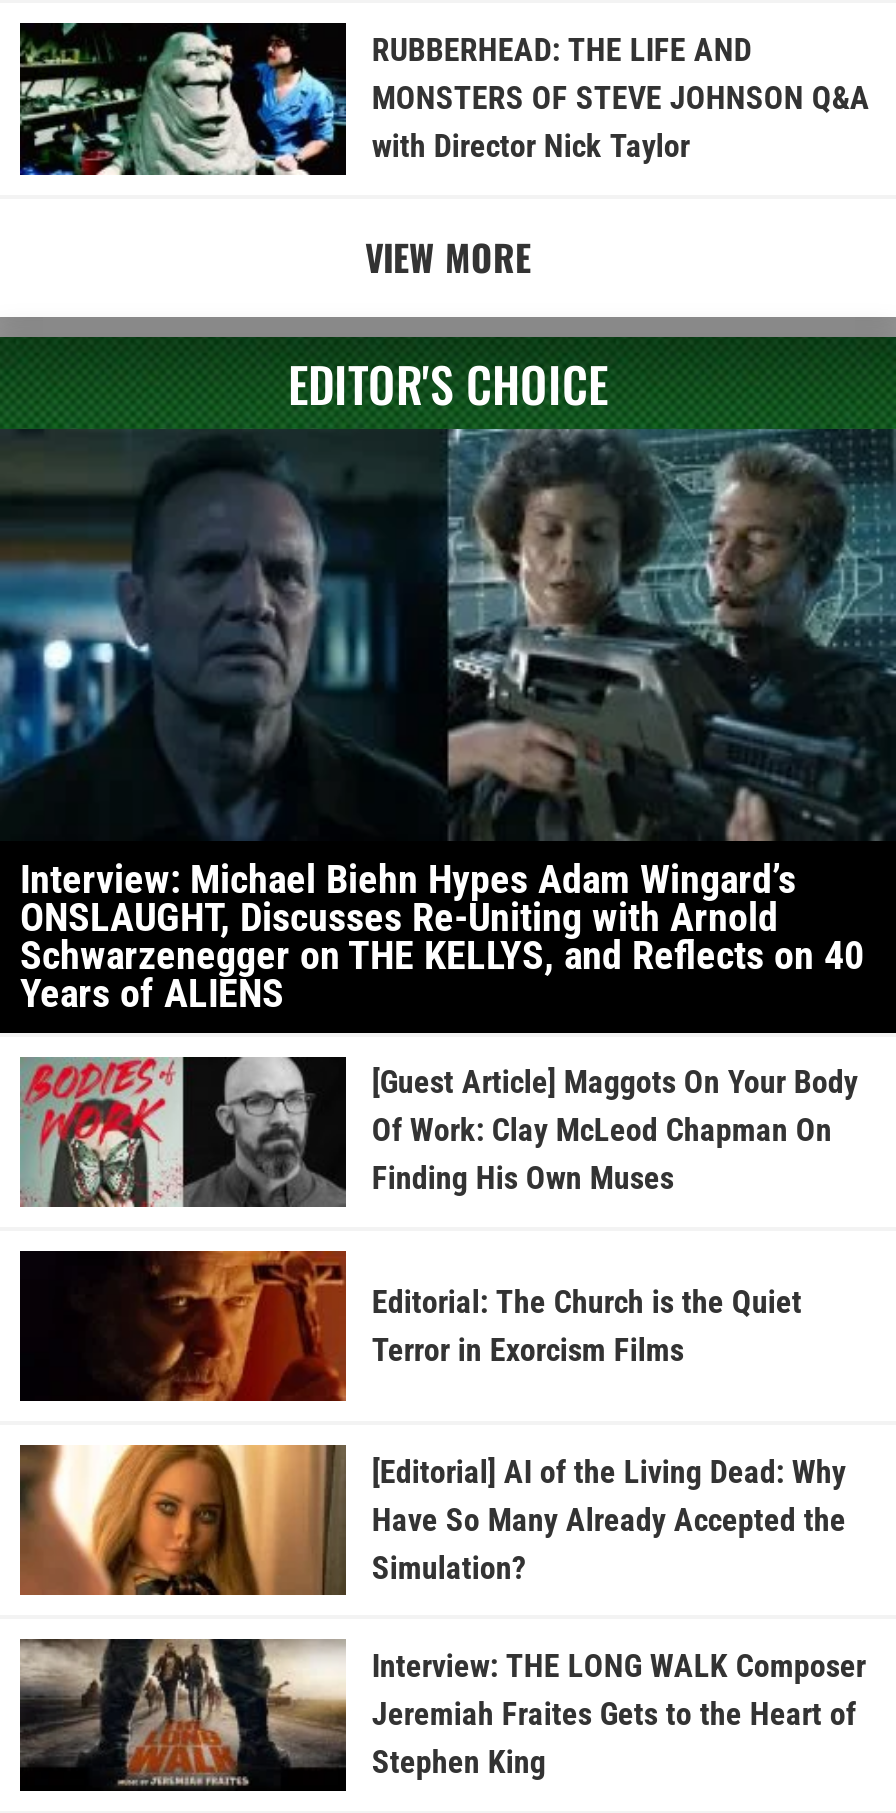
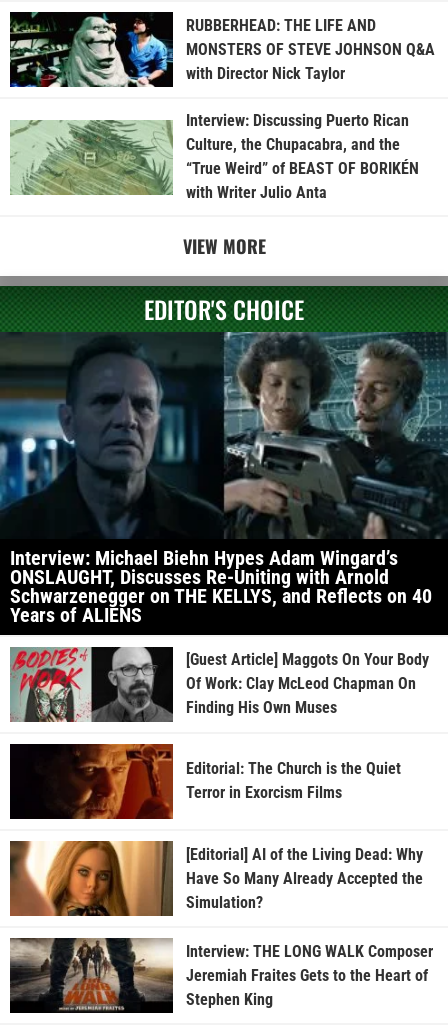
none -> [10,111,419,206] [image] | Interview: Discussing Puerto Rican | Culture, the Chupacabra, and the | “True Weird” of BEAST OF BORIKÉN | with Writer Julio Anta

